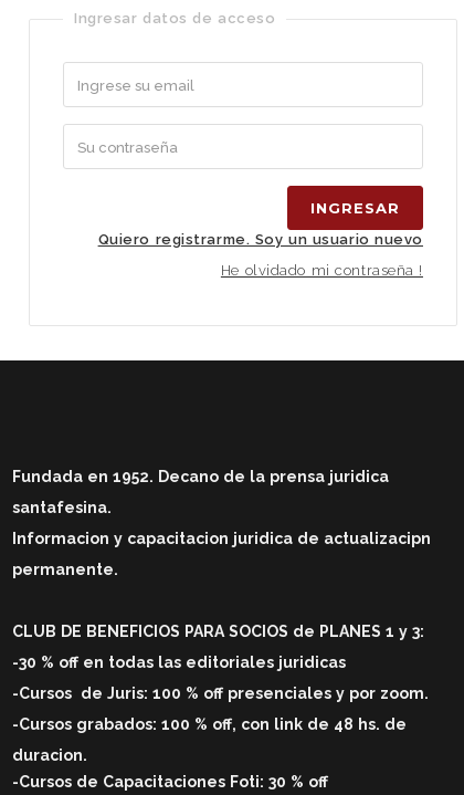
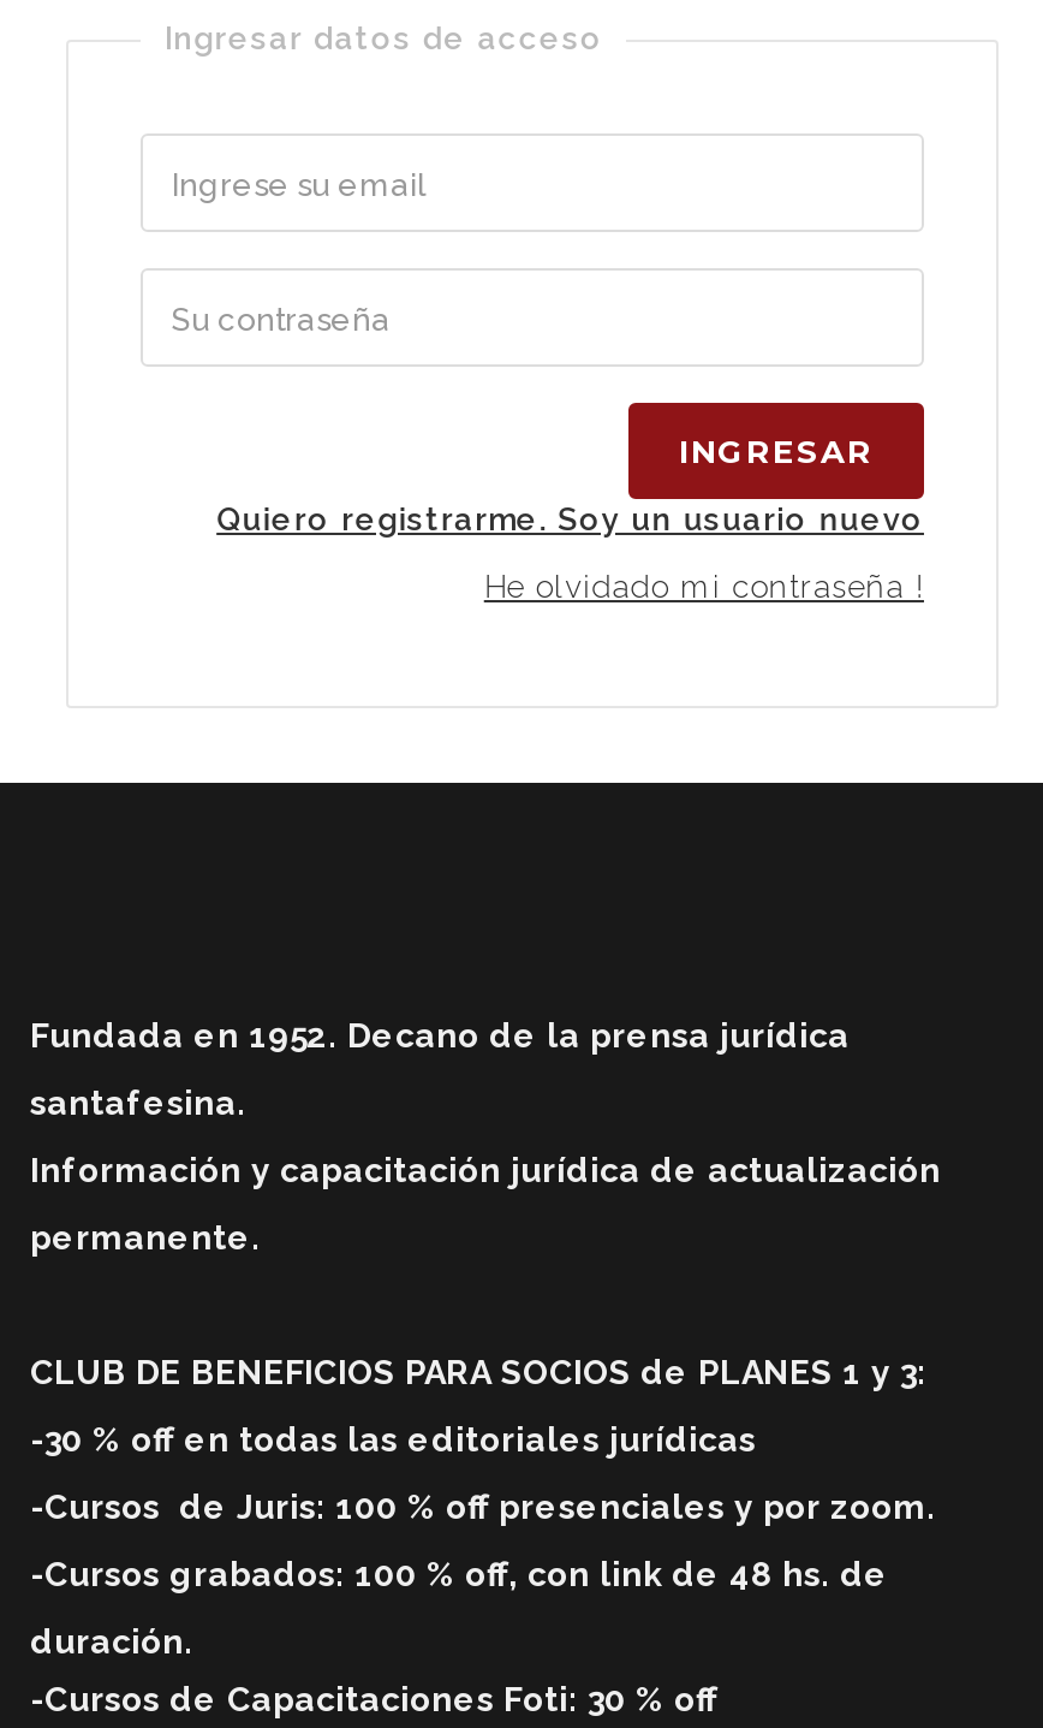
[12,468,389,485] Fundada en 1952. Decano de la prensa juridica -> [30,1016,850,1055] Fundada en 1952. Decano de la prensa jurídica
[12,530,431,547] Informacion y capacitacion juridica de actualizacipn -> [30,1151,941,1189] Información y capacitación jurídica de actualización
[12,653,346,671] -30 % off en todas las editoriales juridicas -> [30,1420,756,1459] -30 % off en todas las editoriales jurídicas
[12,746,87,764] duracion. -> [30,1622,193,1661] duración.

